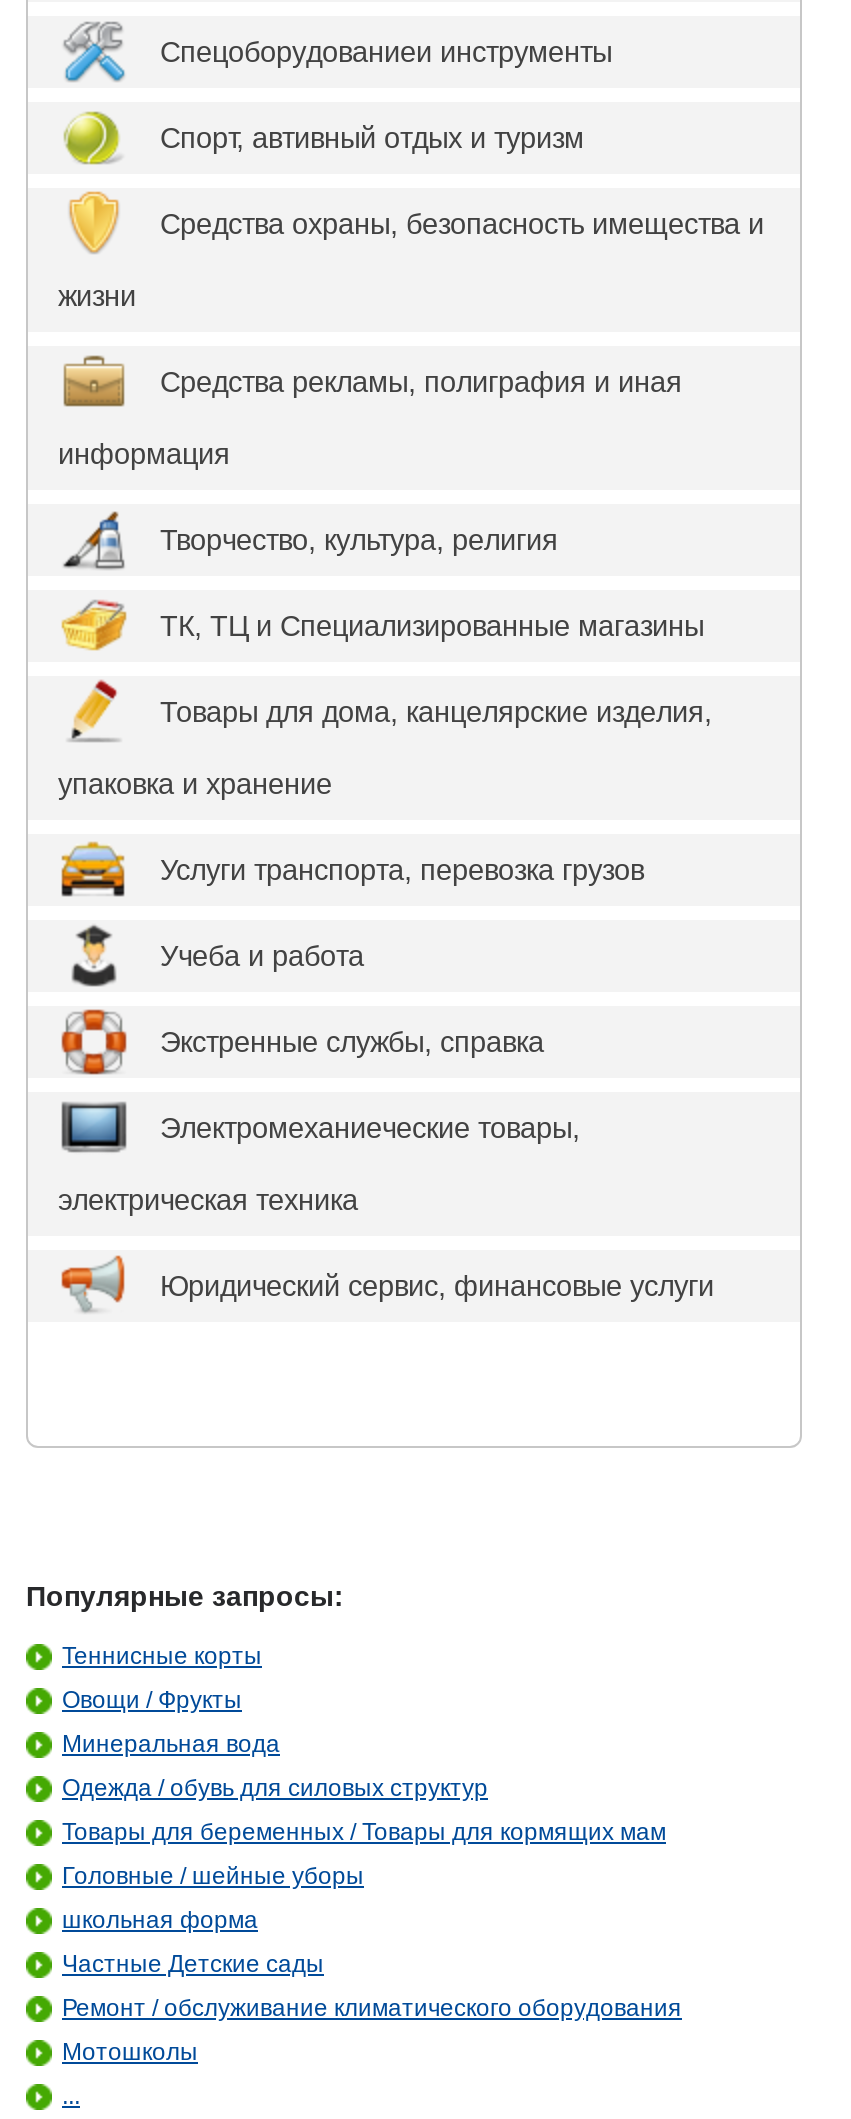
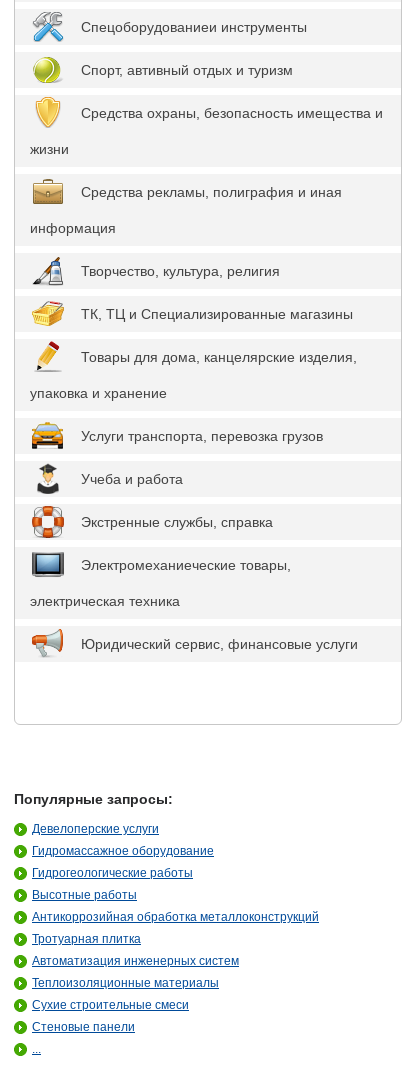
[62,1642,262,1670] Теннисные корты -> [32,822,159,836] Девелоперские услуги
[62,1686,242,1714] Овощи / Фрукты -> [32,844,214,858] Гидромассажное оборудование
[62,1730,280,1758] Минеральная вода -> [32,866,193,880] Гидрогеологические работы
[62,1774,488,1802] Одежда / обувь для силовых структур -> [32,888,137,902] Высотные работы
[62,1818,666,1846] Товары для беременных / Товары для кормящих мам -> [32,910,319,924] Антикоррозийная обработка металлоконструкций
[62,1862,364,1890] Головные / шейные уборы -> [32,932,141,946] Тротуарная плитка
[62,1906,258,1934] школьная форма -> [32,954,239,968] Автоматизация инженерных систем
[62,1950,324,1978] Частные Детские сады -> [32,976,219,990] Теплоизоляционные материалы
[62,1994,682,2022] Ремонт / обслуживание климатического оборудования -> [32,998,189,1012] Сухие строительные смеси
[62,2038,198,2066] Мотошколы -> [32,1020,135,1034] Стеновые панели

